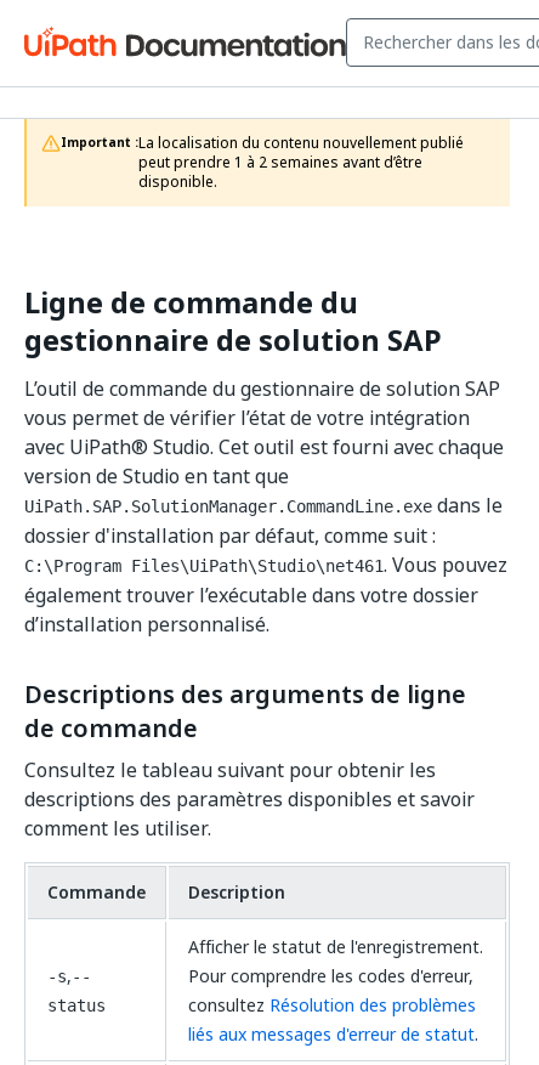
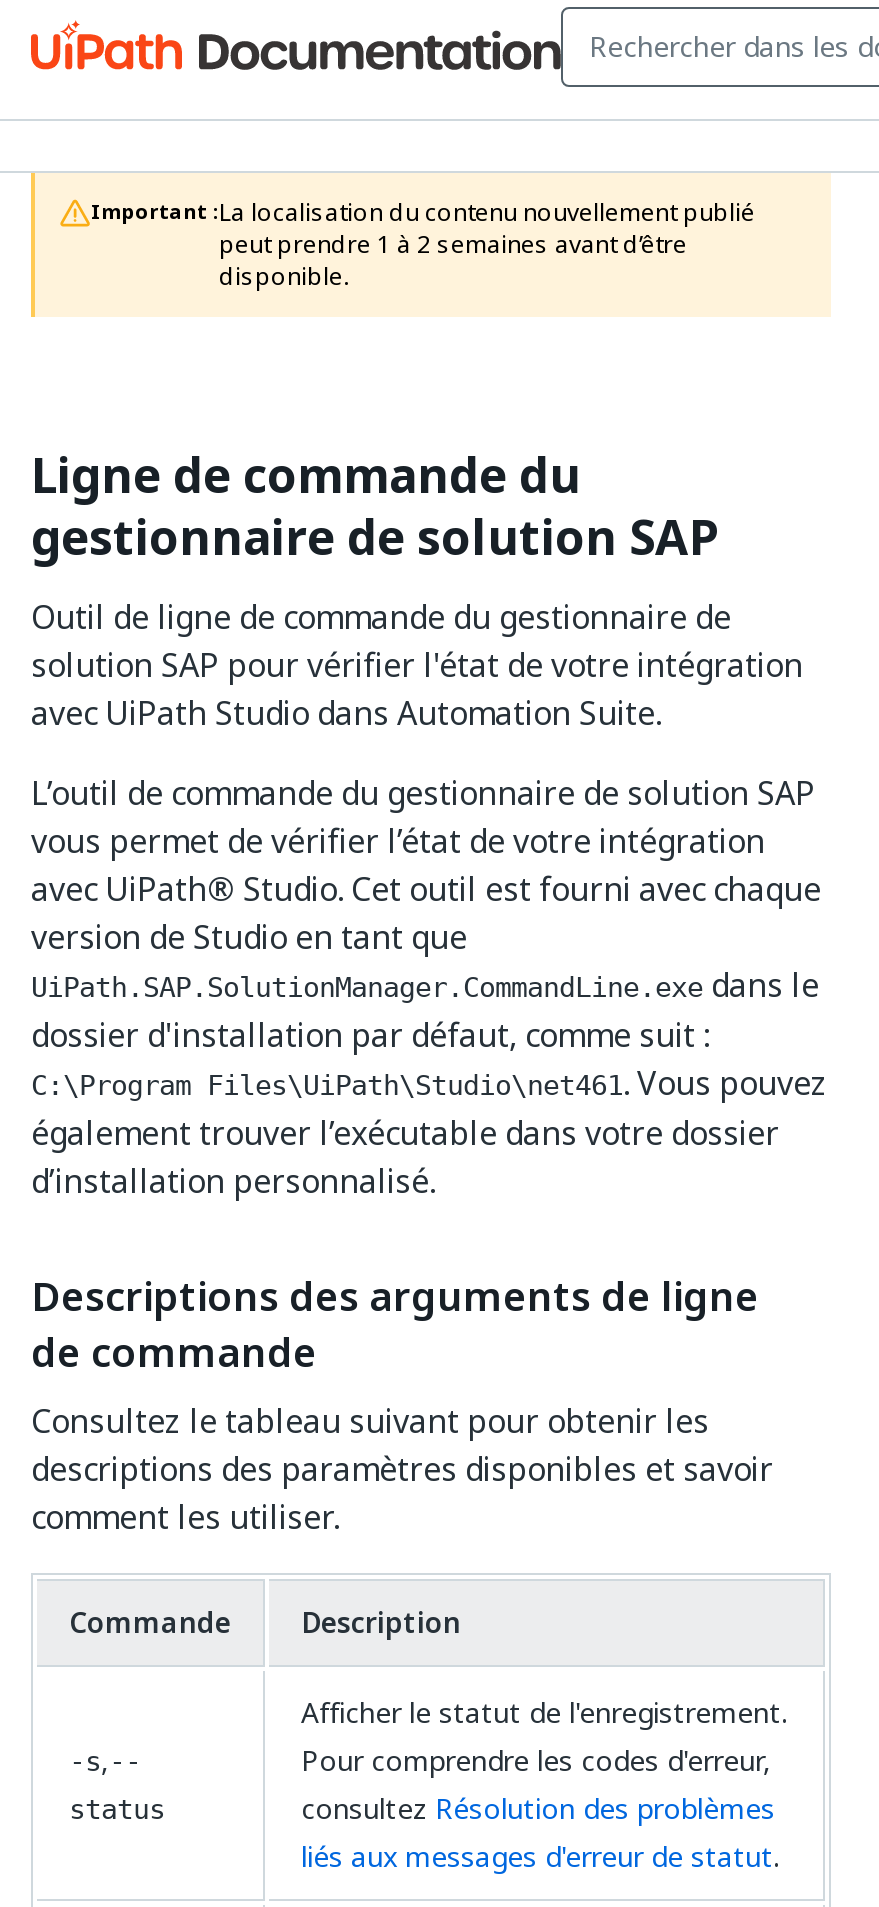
none -> [31,593,803,737] Outil de ligne de commande du gestionnaire de | solution SAP pour vérifier l'état de votre intégration | avec UiPath Studio dans Automation Suite.

